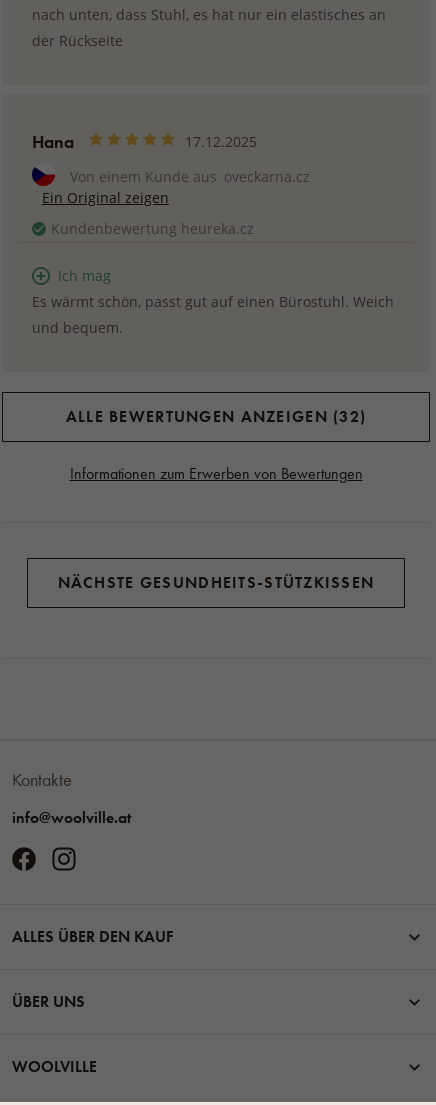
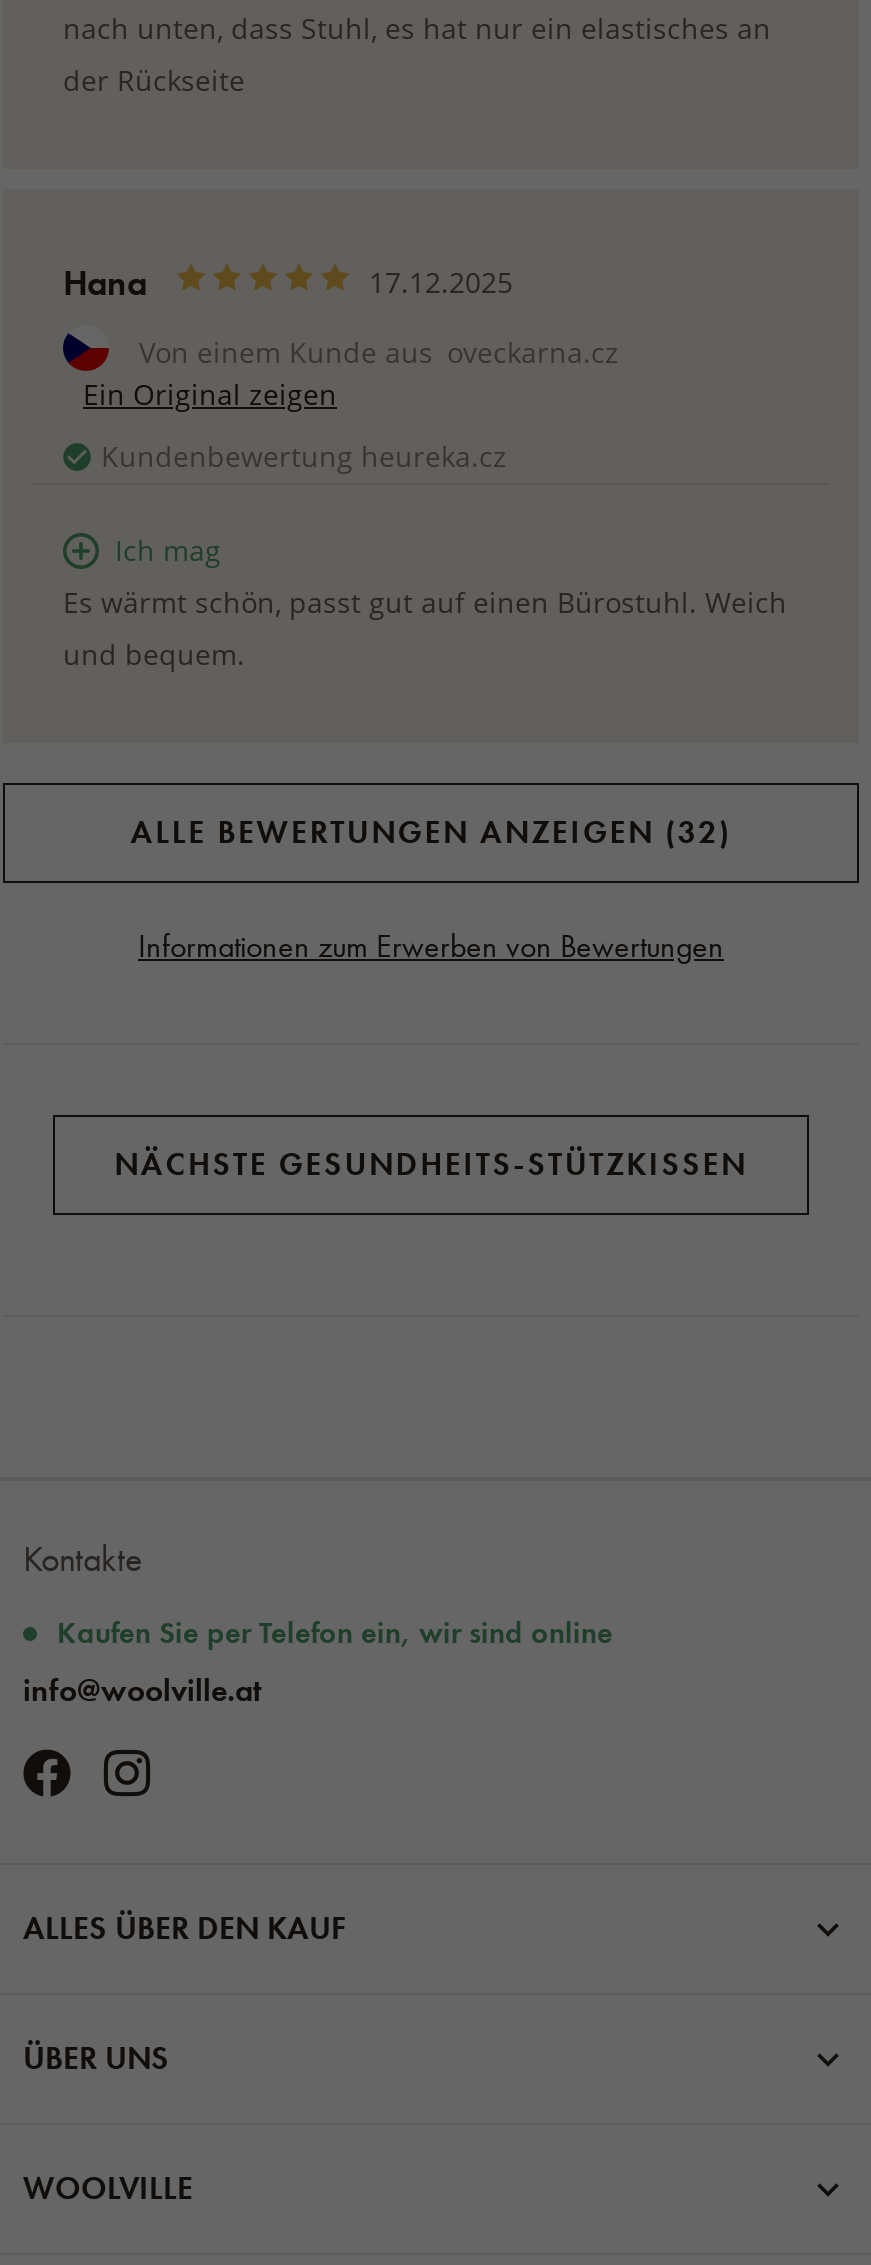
none -> [57,1613,613,1653] Kaufen Sie per Telefon ein, wir sind online

